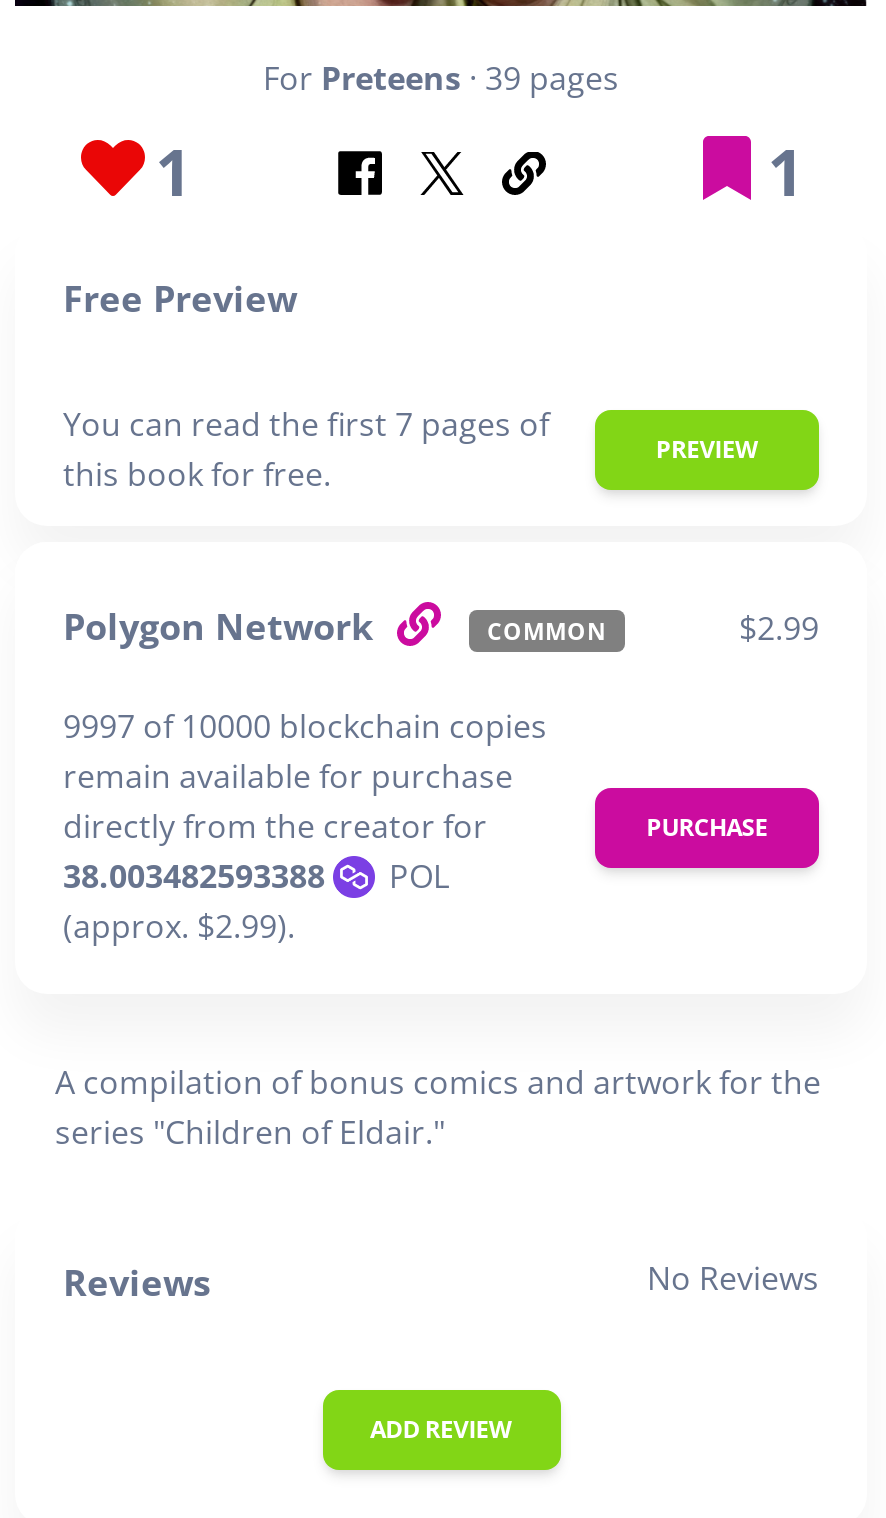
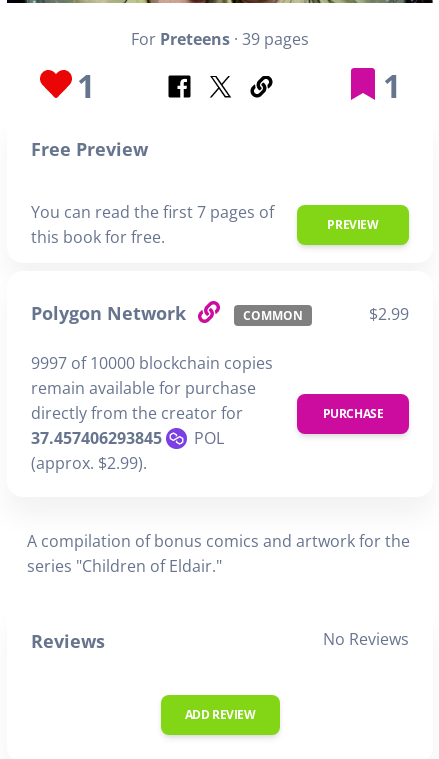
[63,854,449,898] 38.003482593388 POL -> [31,427,224,449] 37.457406293845 POL

